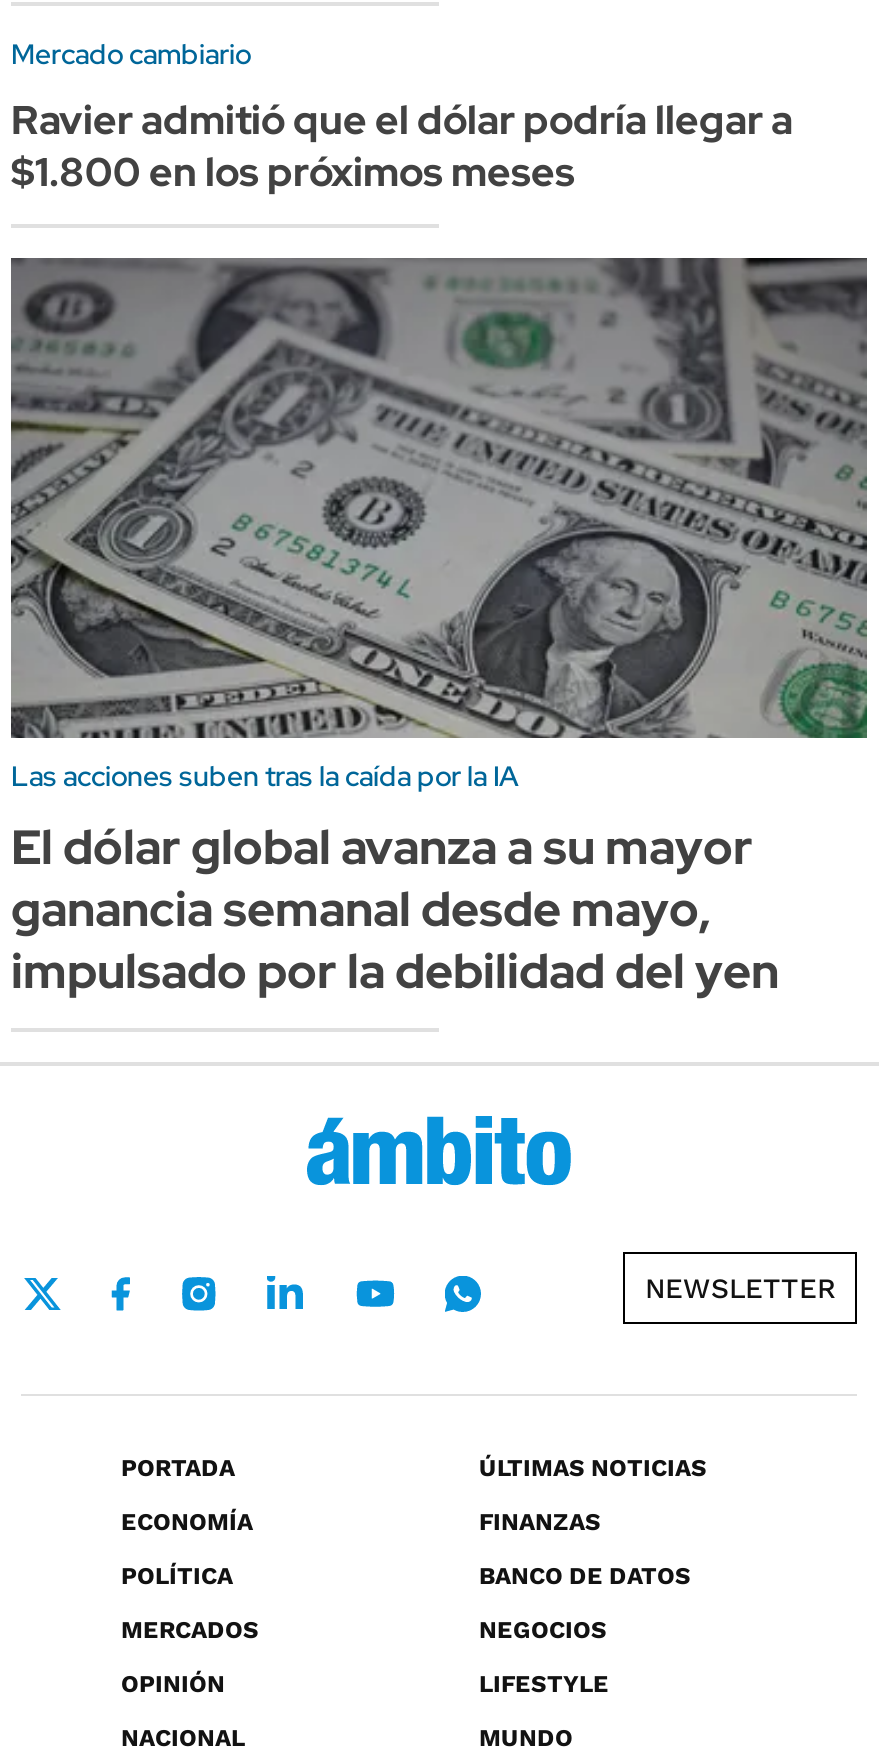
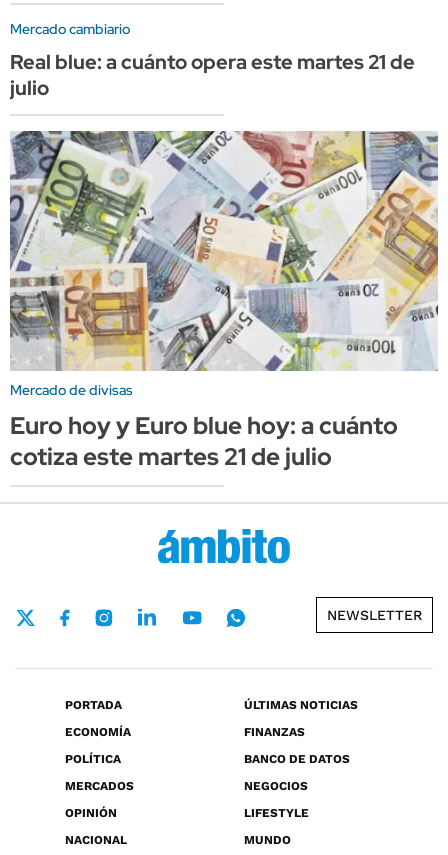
[11,95,793,199] Ravier admitió que el dólar podría llegar a | $1.800 en los próximos meses -> [10,49,415,101] Real blue: a cuánto opera este martes 21 de | julio
[9,256,869,1002] [image] | Las acciones suben tras la caída por la IA | El dólar global avanza a su mayor | ganancia semanal desde mayo, | impulsado por la debilidad del yen -> [10,130,439,472] [image] | Mercado de divisas | Euro hoy y Euro blue hoy: a cuánto | cotiza este martes 21 de julio

